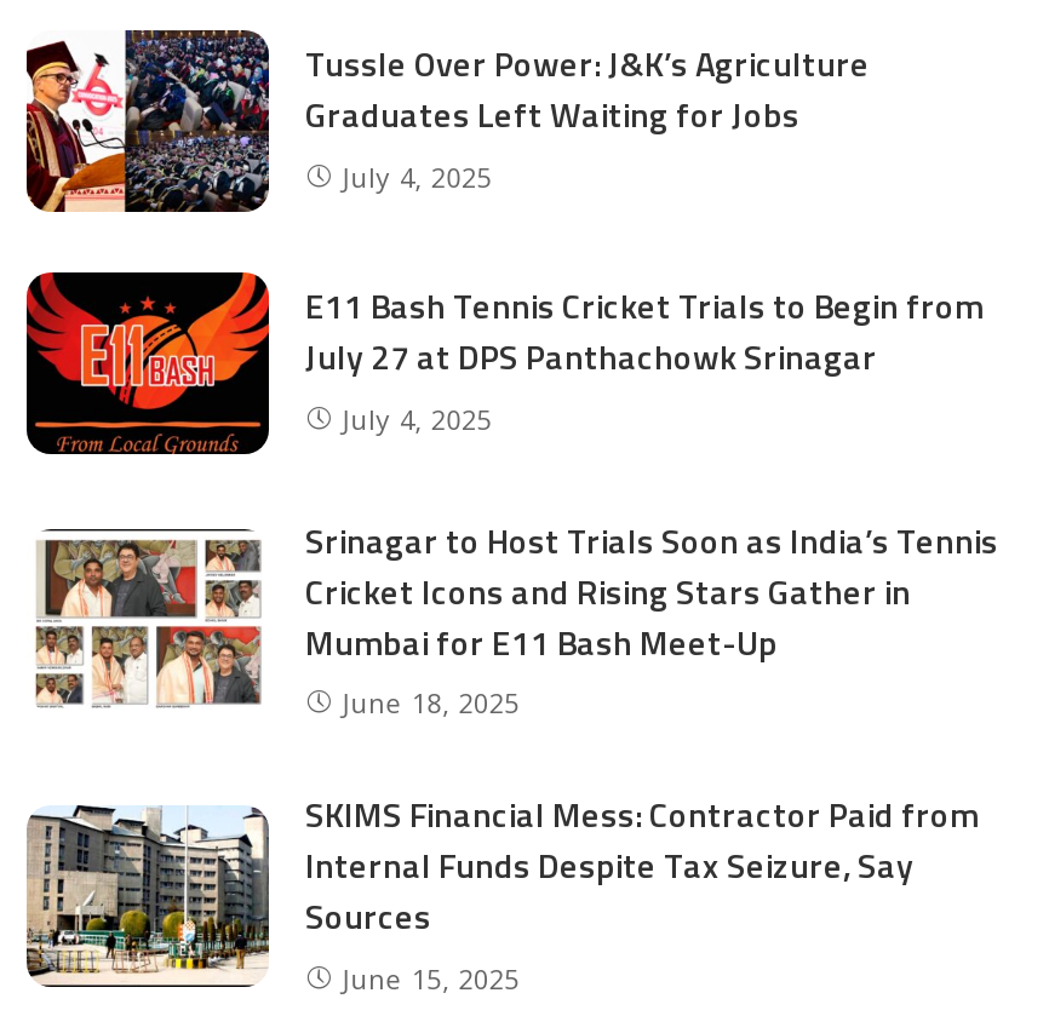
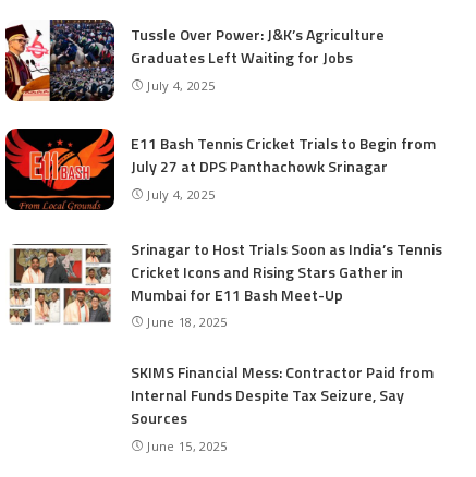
[24,803,271,989] [image] -> none

